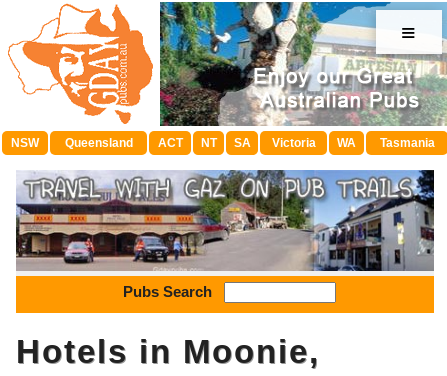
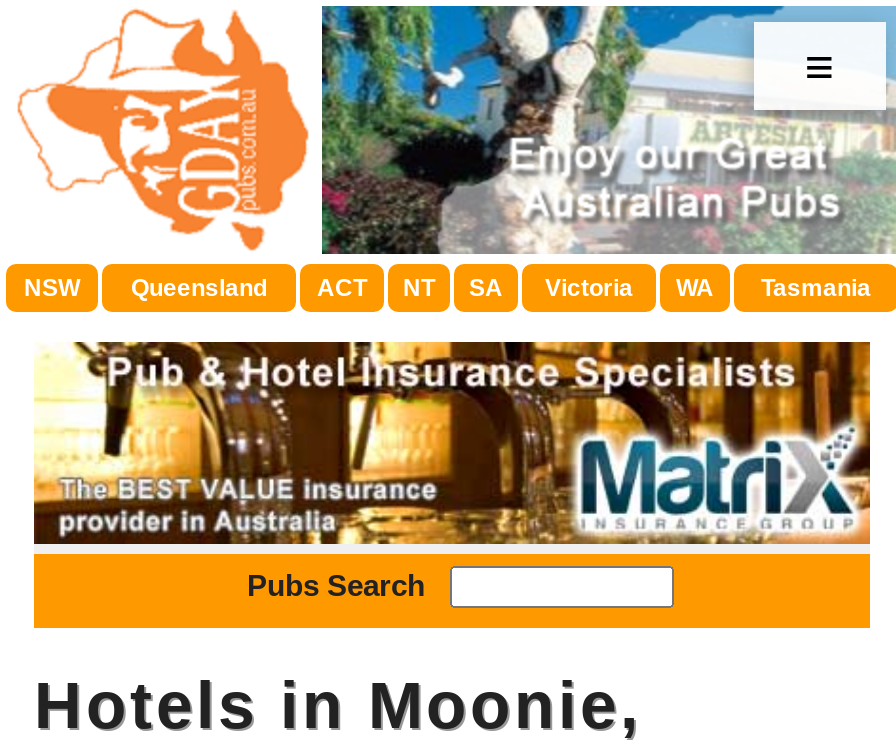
[15,169,435,272] [image] -> [32,340,872,546] [image]

